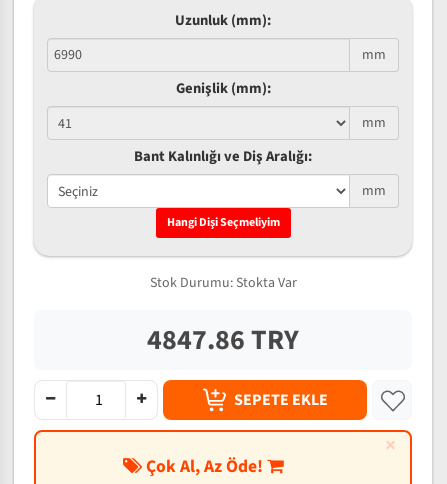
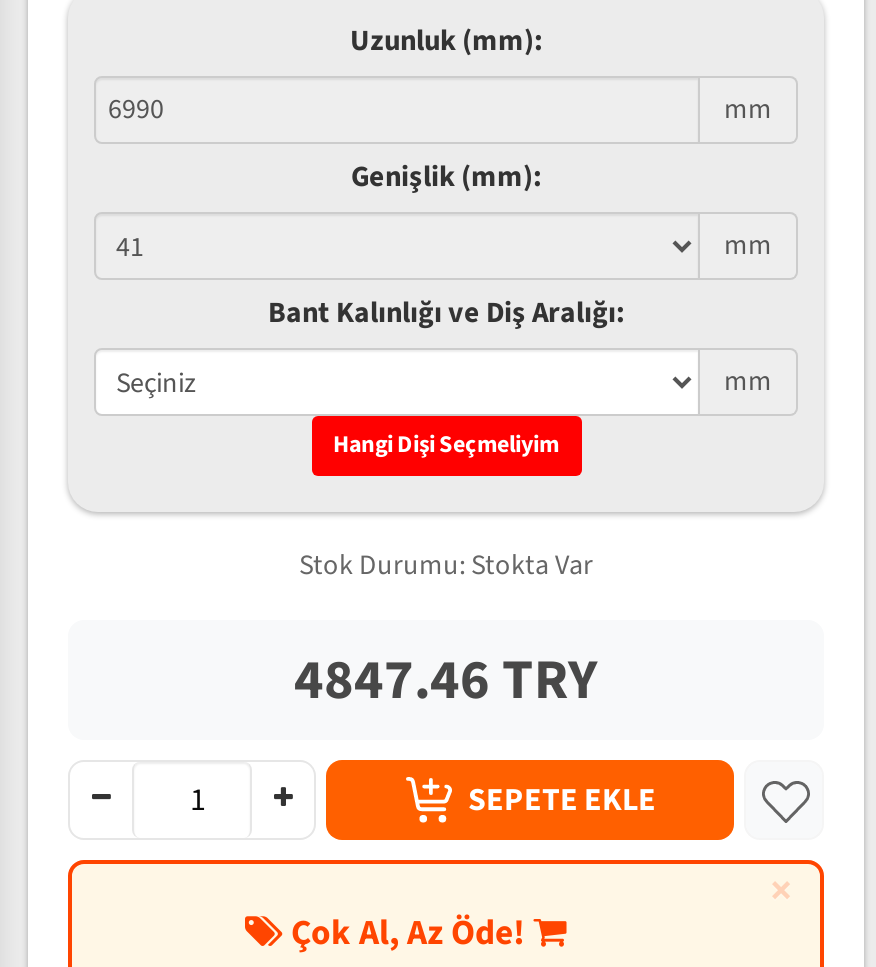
[147,320,299,360] 4847.86 TRY -> [294,640,598,720] 4847.46 TRY

